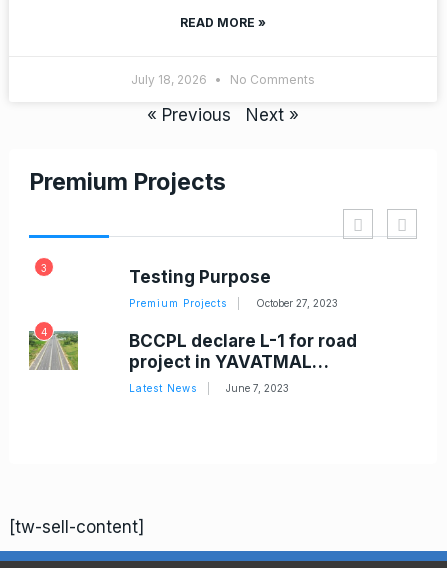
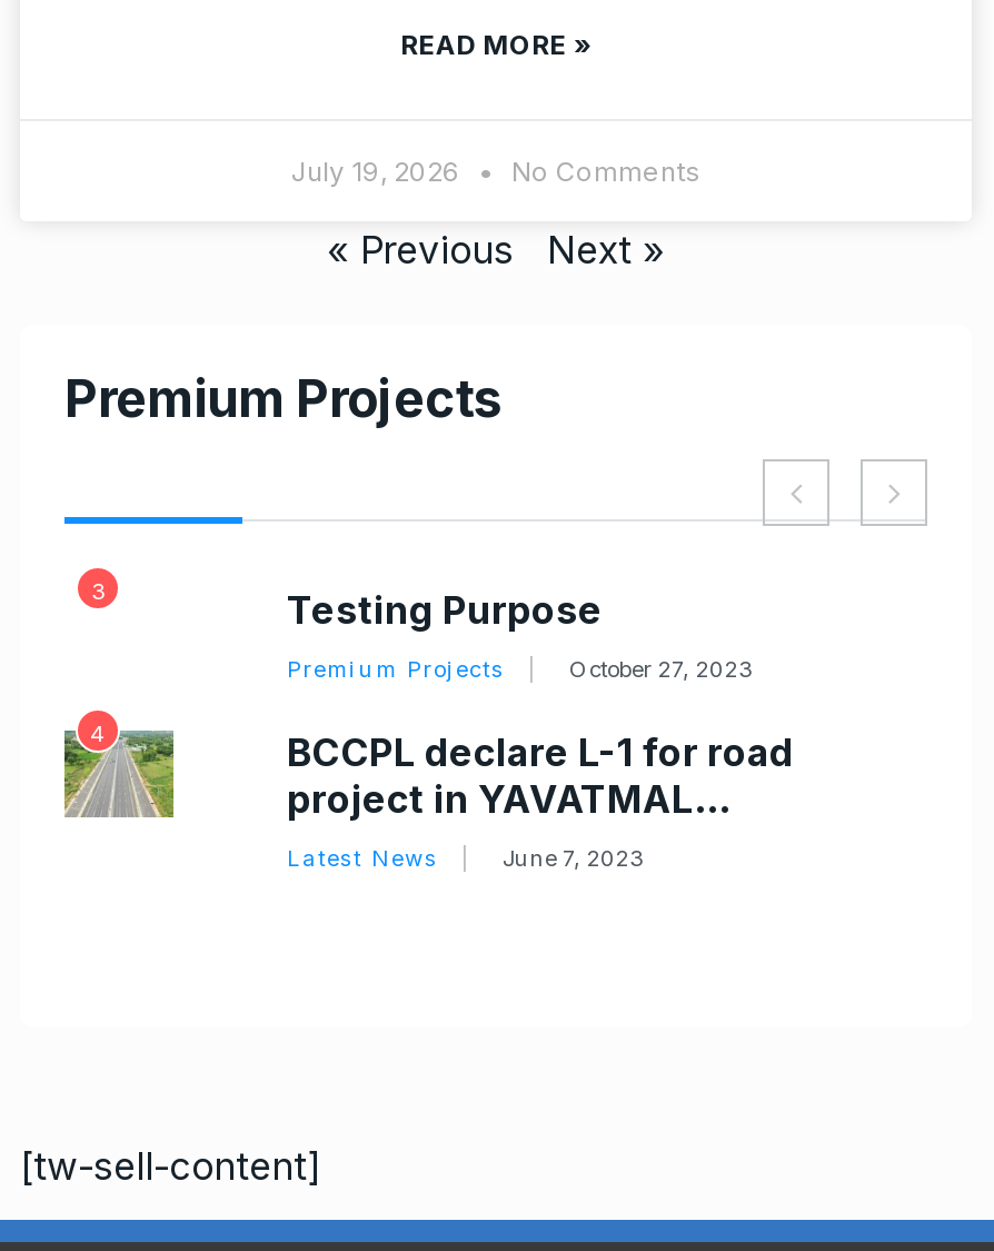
[131,72,315,87] July 18, 2026 No Comments -> [291,155,700,188] July 19, 2026 No Comments

